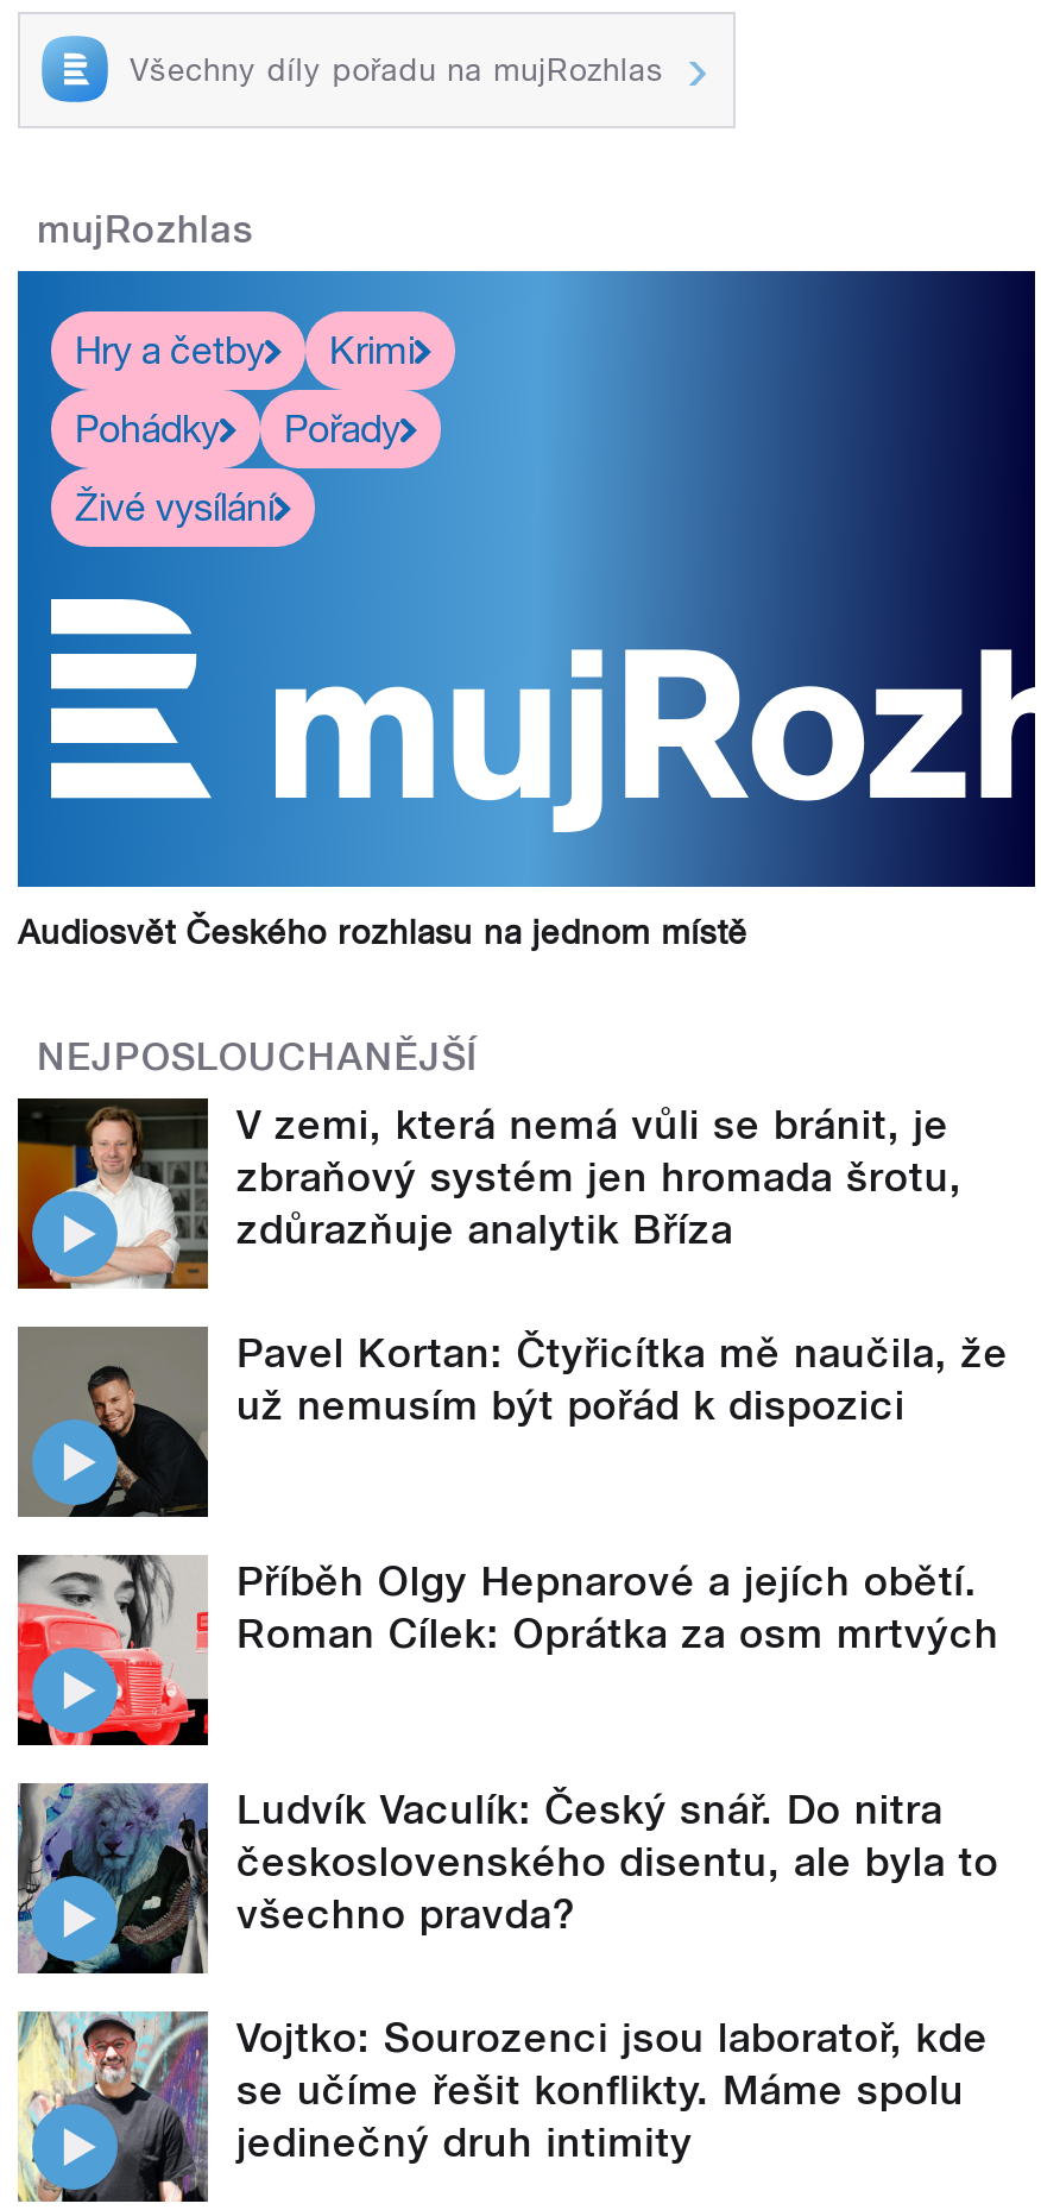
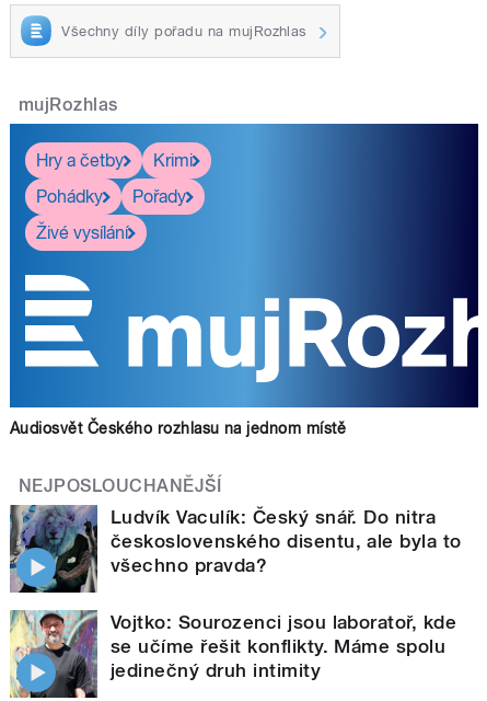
[15,1096,1008,1430] [image] | V zemi, která nemá vůli se bránit, je | zbraňový systém jen hromada šrotu, | zdůrazňuje analytik Bříza | Pavel Kortan: Čtyřicítka mě naučila, že | už nemusím být pořád k dispozici -> none
[15,1327,999,1658] [image] | Příběh Olgy Hepnarové a jejích obětí. | Roman Cílek: Oprátka za osm mrtvých -> none
[15,1553,210,1748] [image] -> none

